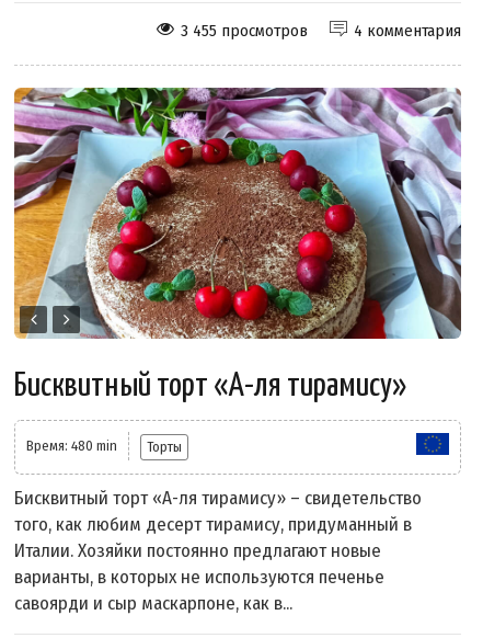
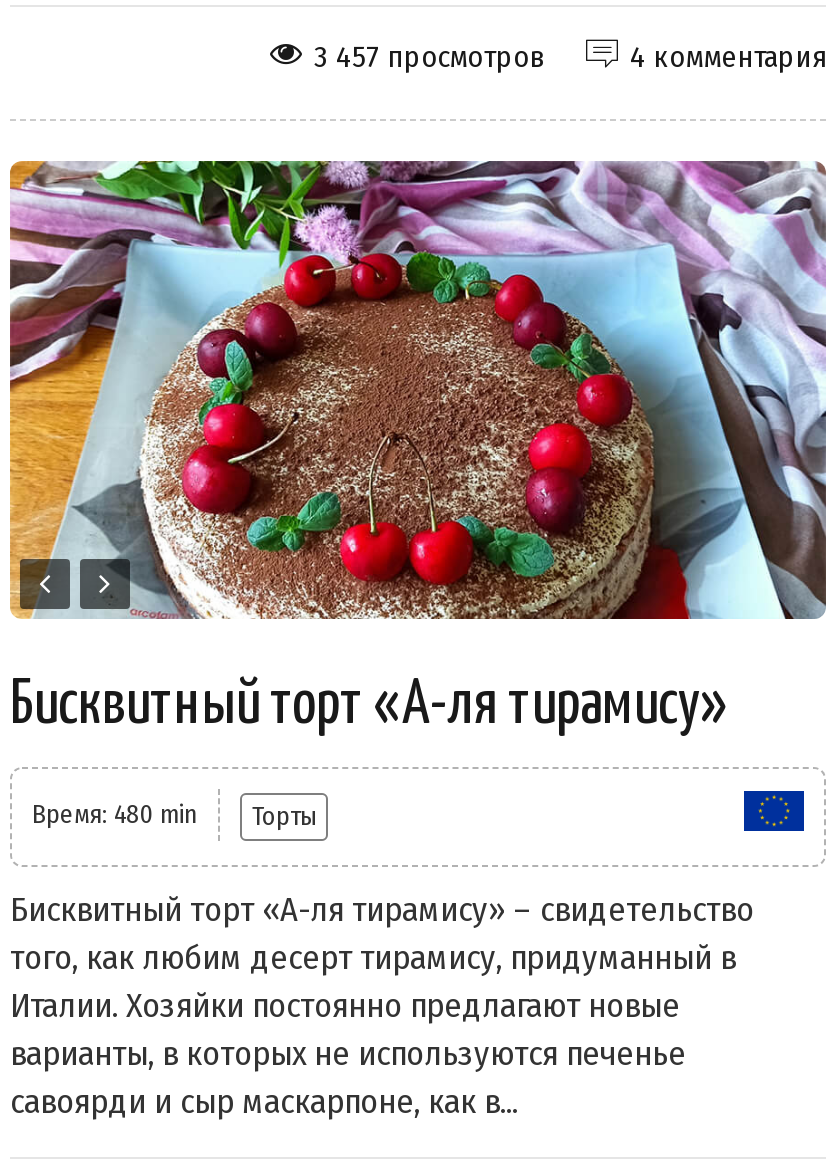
[181,21,308,40] 3 455 просмотров -> [314,39,546,75] 3 457 просмотров

